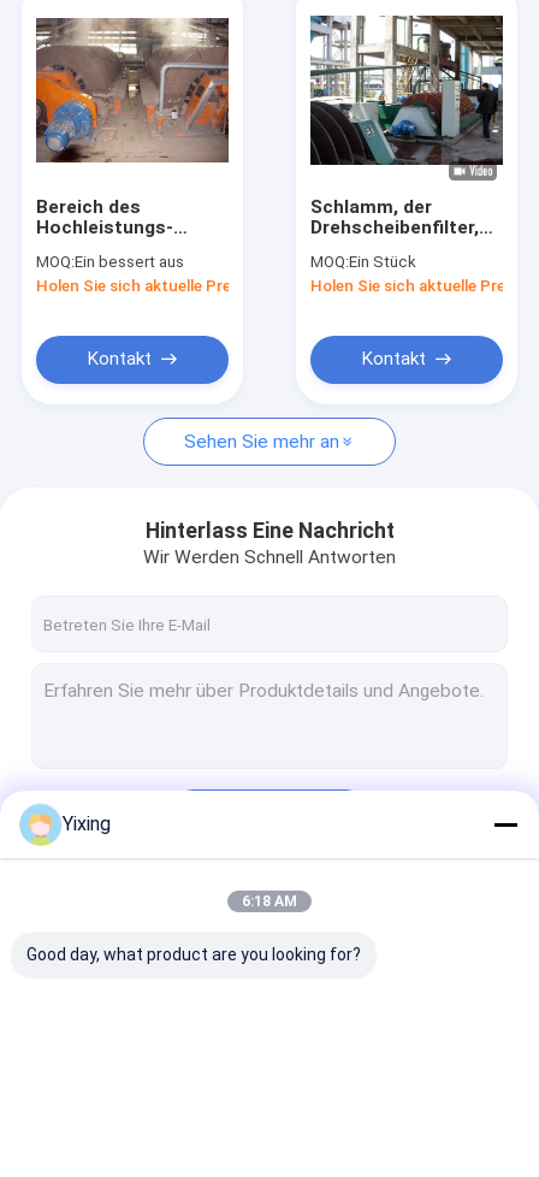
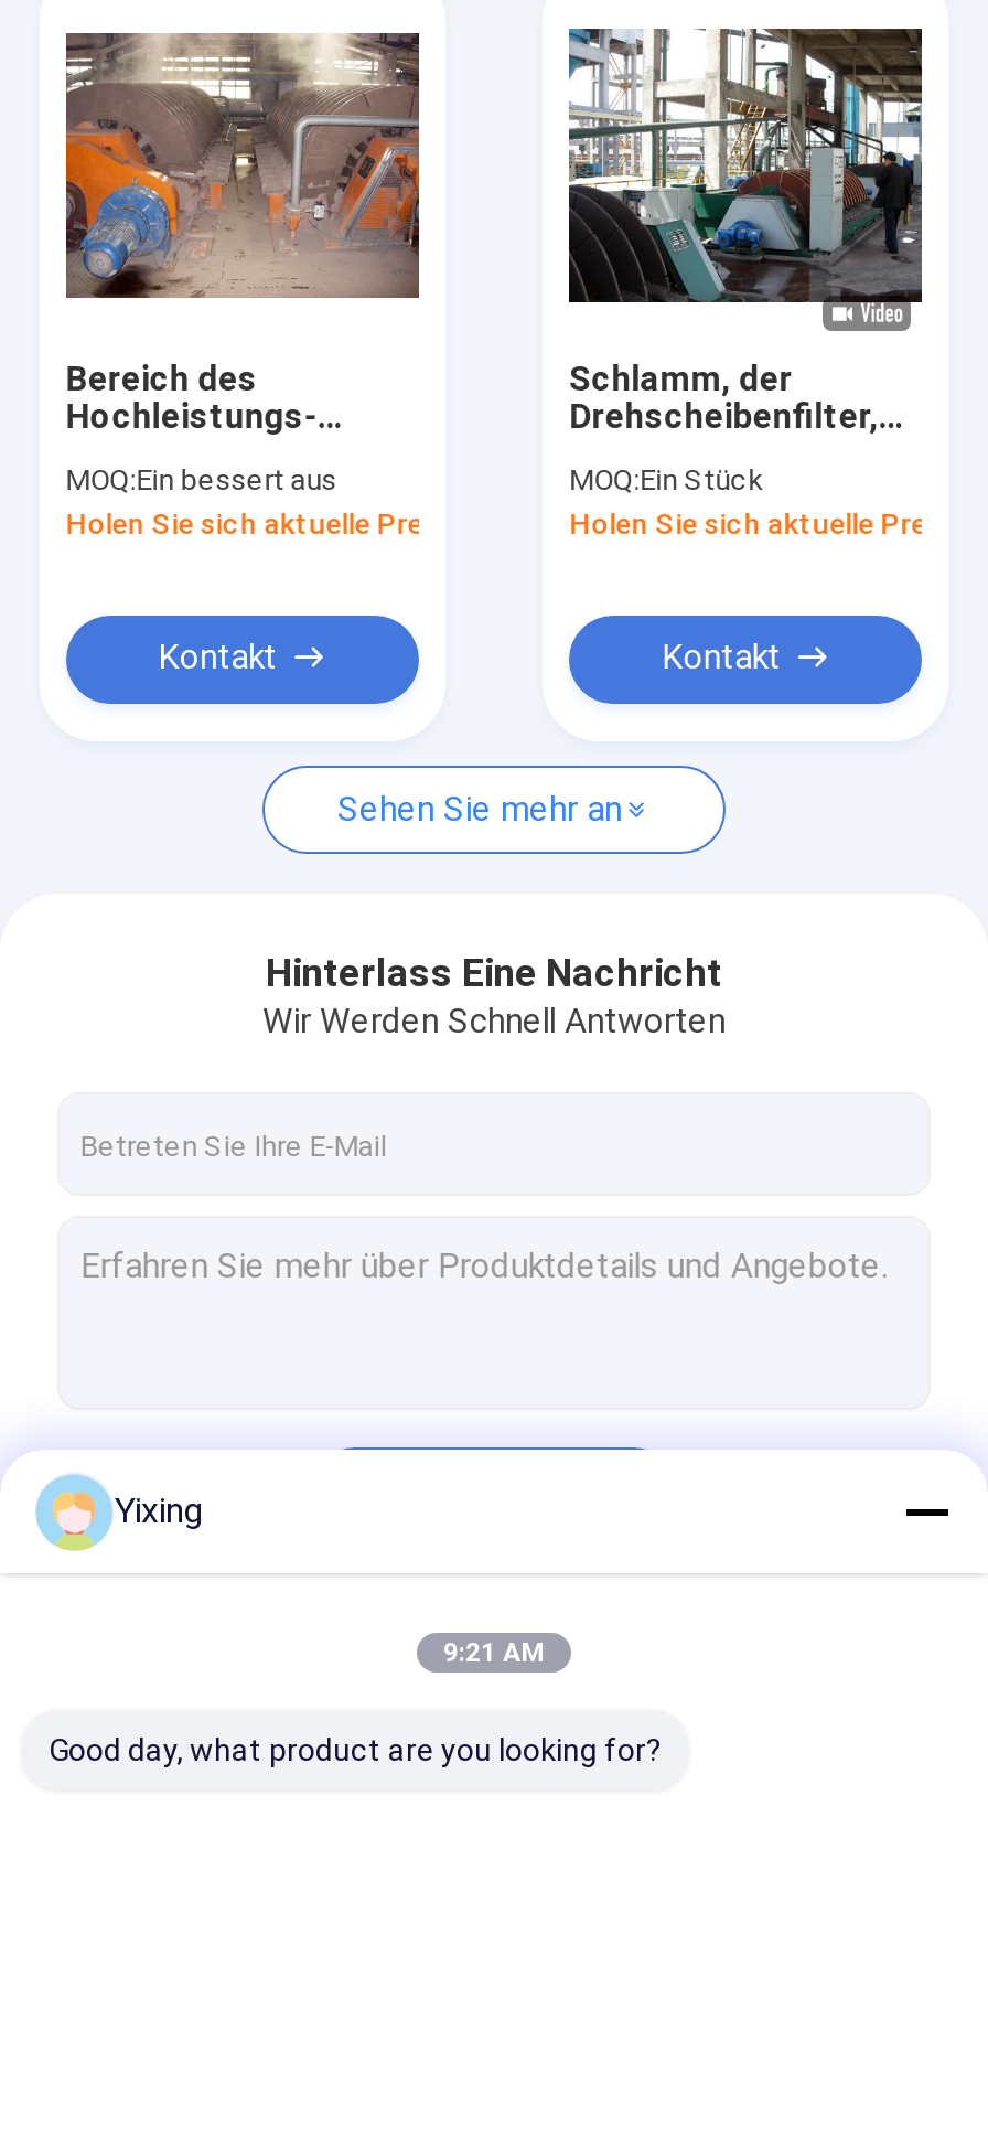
[242,893,297,910] 6:18 AM -> [443,1637,545,1668] 9:21 AM

